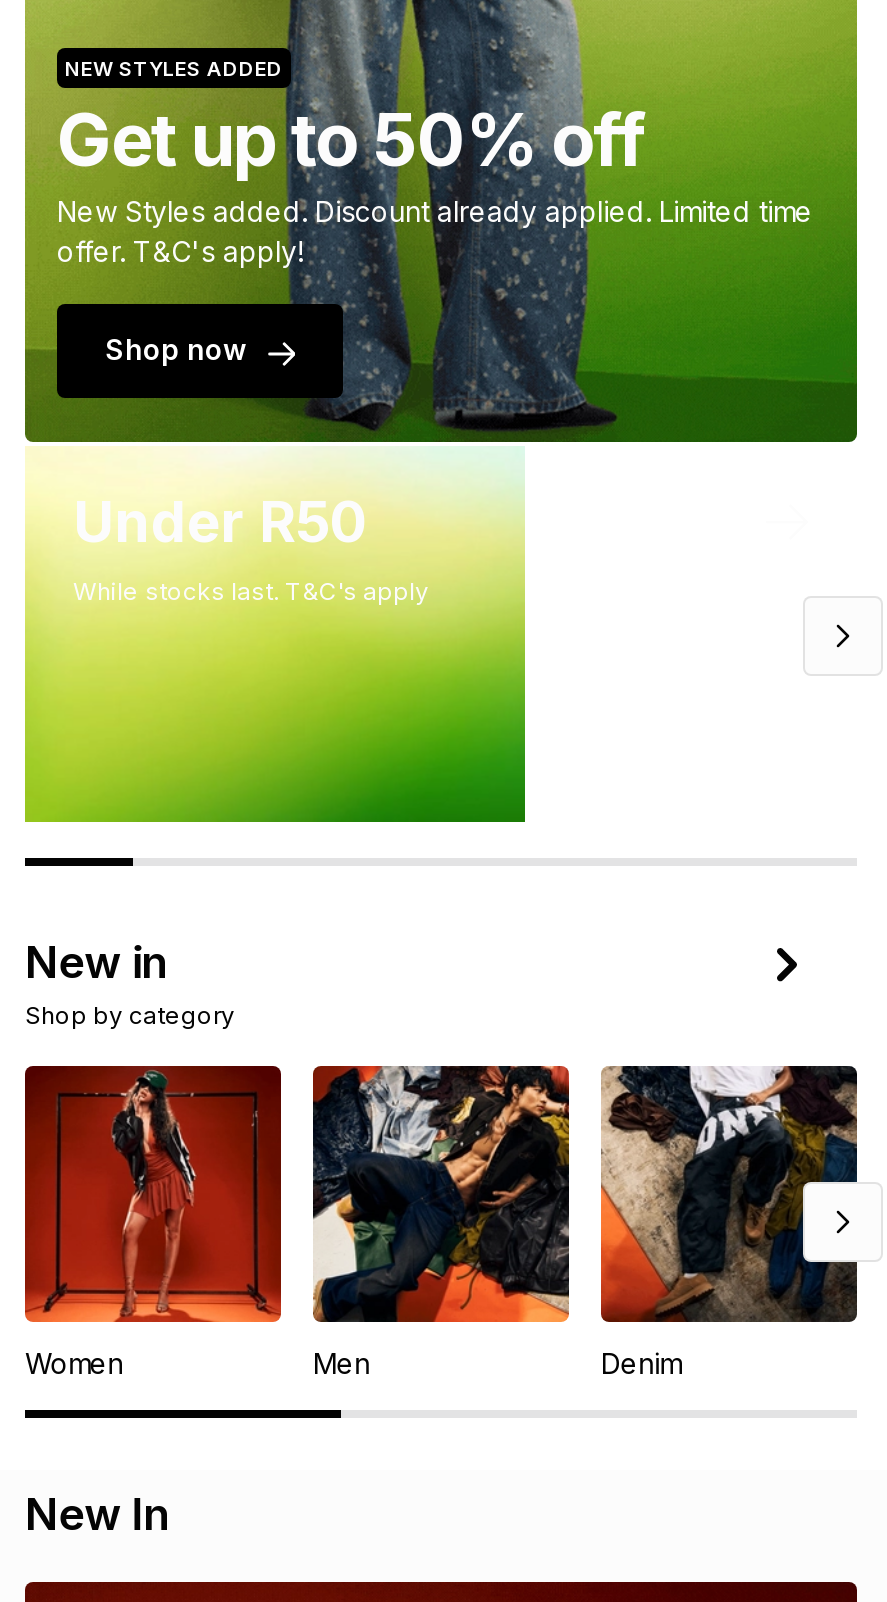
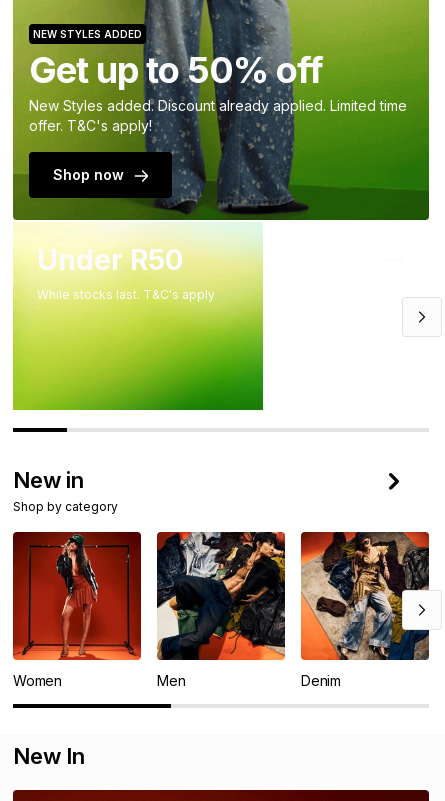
[601,1064,859,1324] [image] -> [301,531,430,661] [image]

